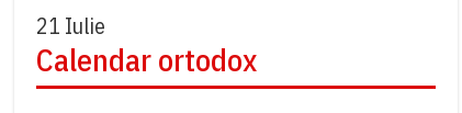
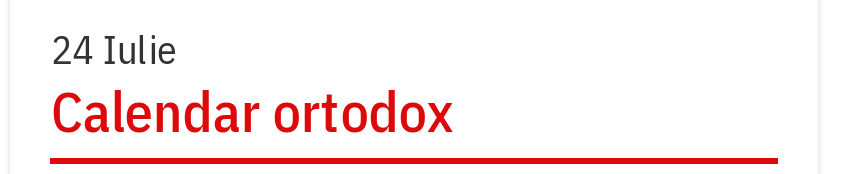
[37,11,106,41] 21 Iulie -> [51,22,177,76] 24 Iulie

